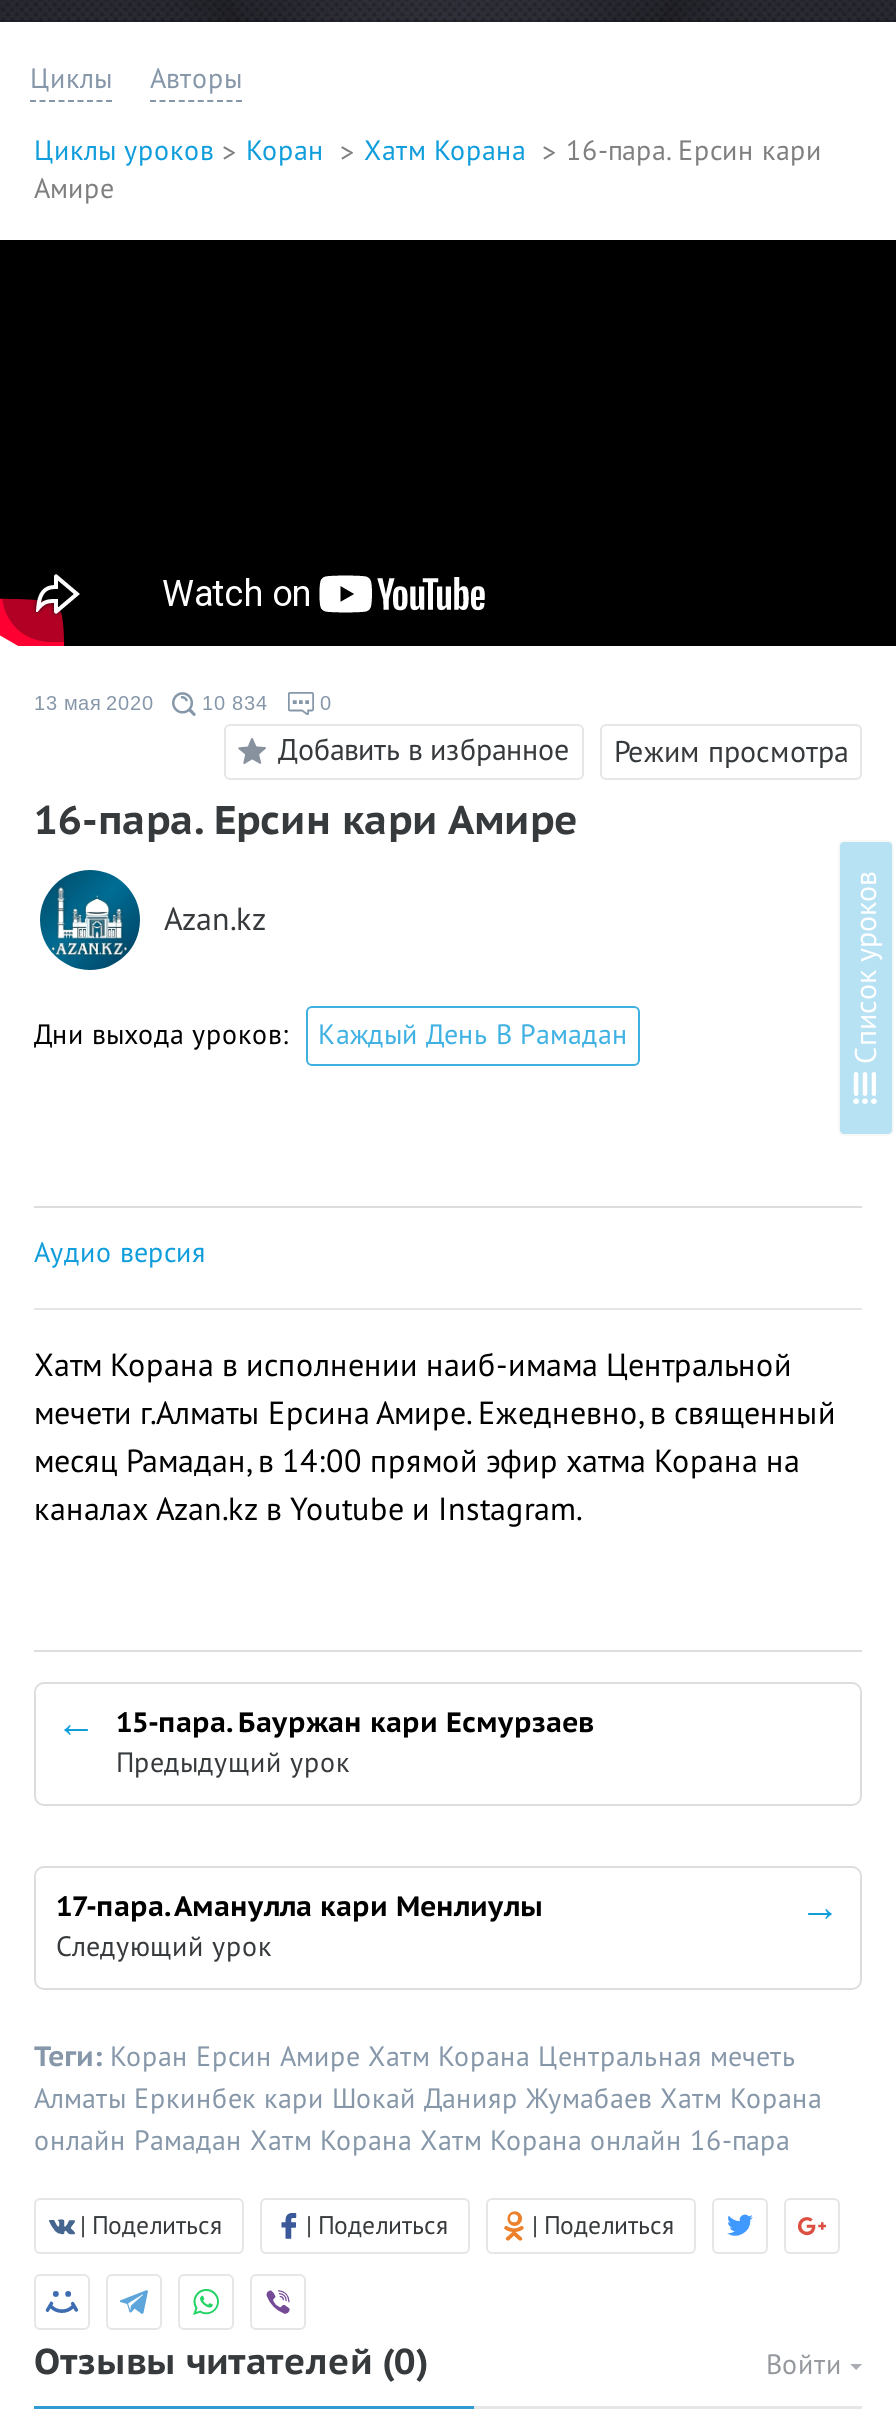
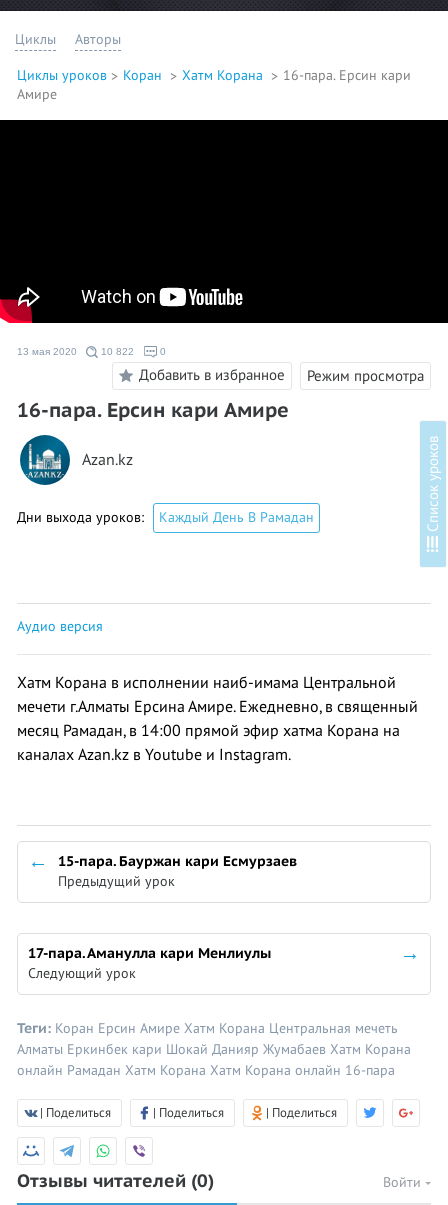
[34,691,268,713] 13 мая 2020 10 834 -> [17,345,134,356] 13 мая 2020 10 822

